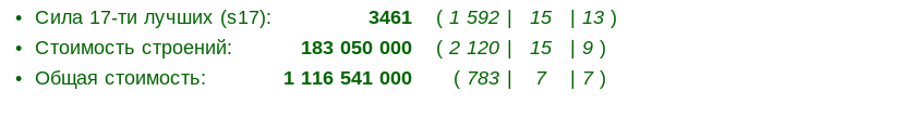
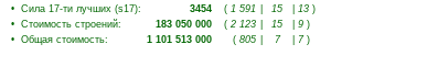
[369,6,412,28] 3461 -> [190,3,212,14] 3454
[436,6,499,28] (1 592 -> [224,3,256,14] (1 591
[301,37,606,58] 183 050 000 (2 120 15 9 ) -> [156,19,310,30] 183 050 000 (2 123 15 9 )
[283,67,412,89] 1 116 541 000 -> [147,34,212,45] 1 101 513 000
[454,67,499,89] (783 -> [233,34,256,45] (805

